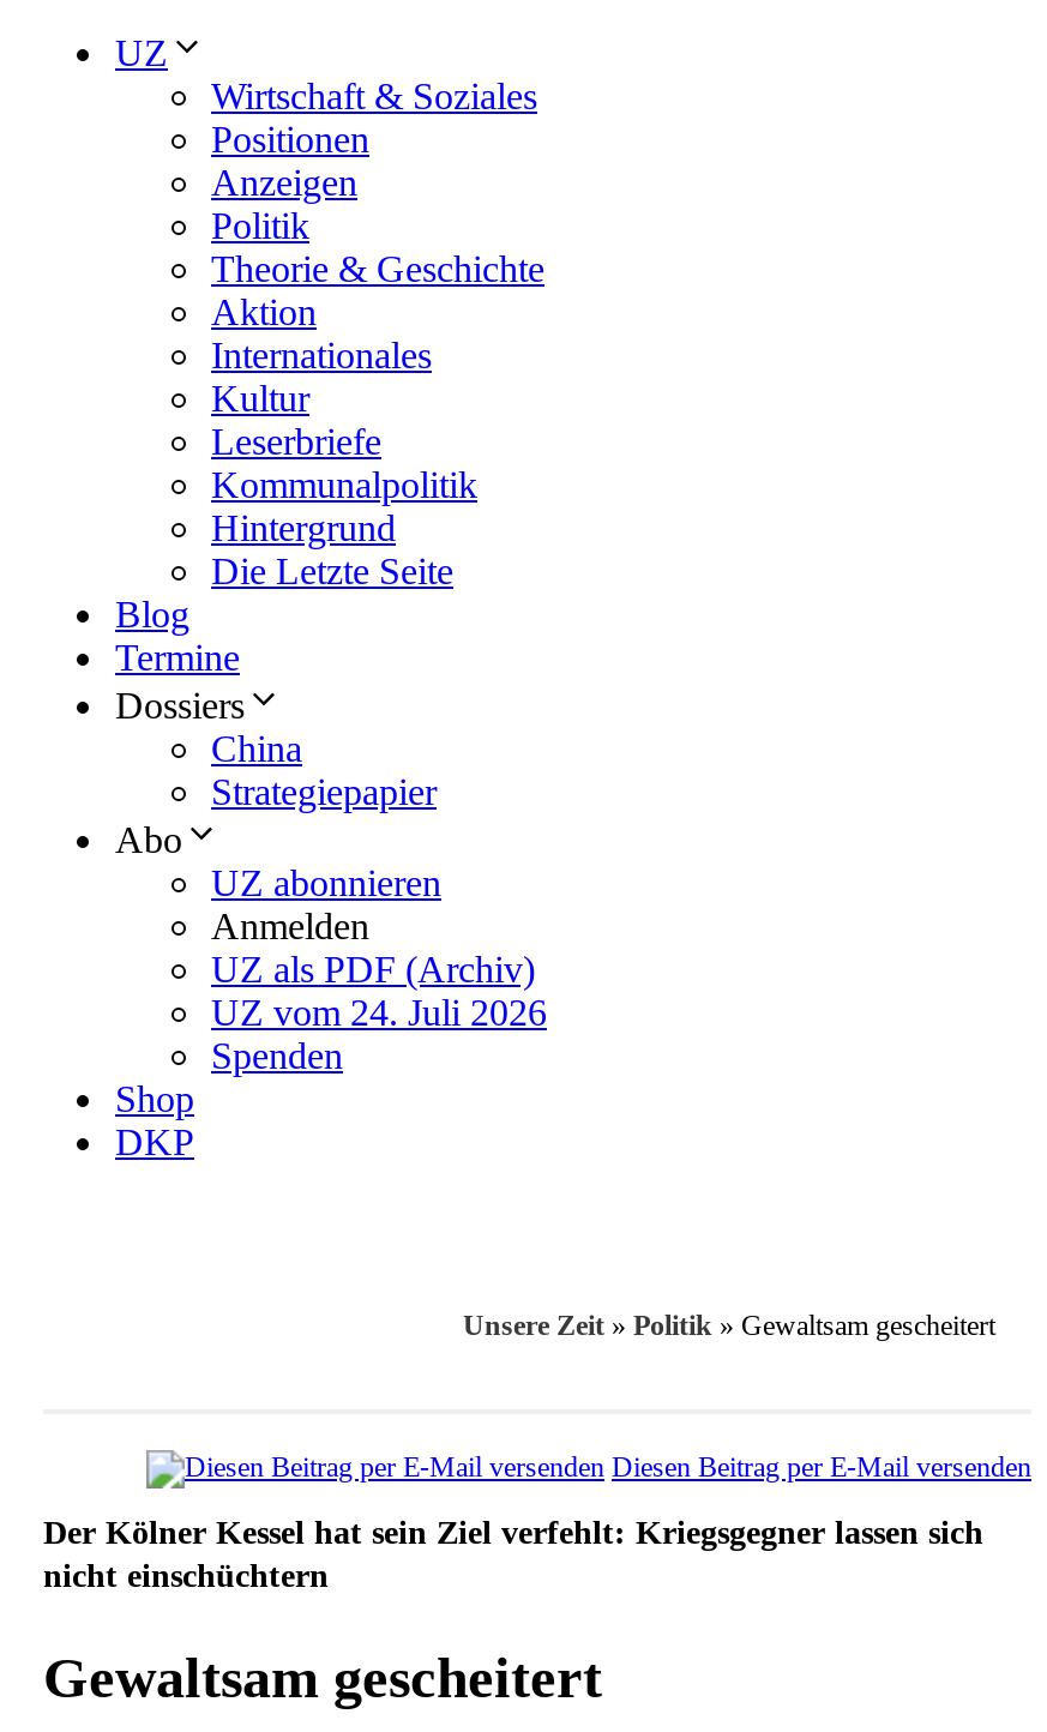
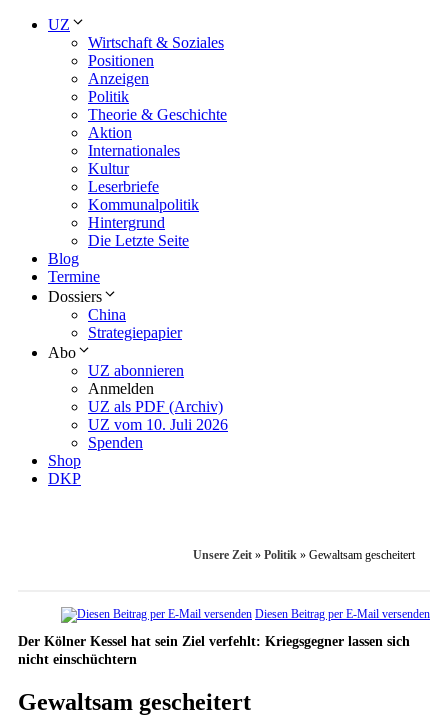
[211,993,547,1033] UZ vom 24. Juli 2026 -> [88,416,228,433] UZ vom 10. Juli 2026

